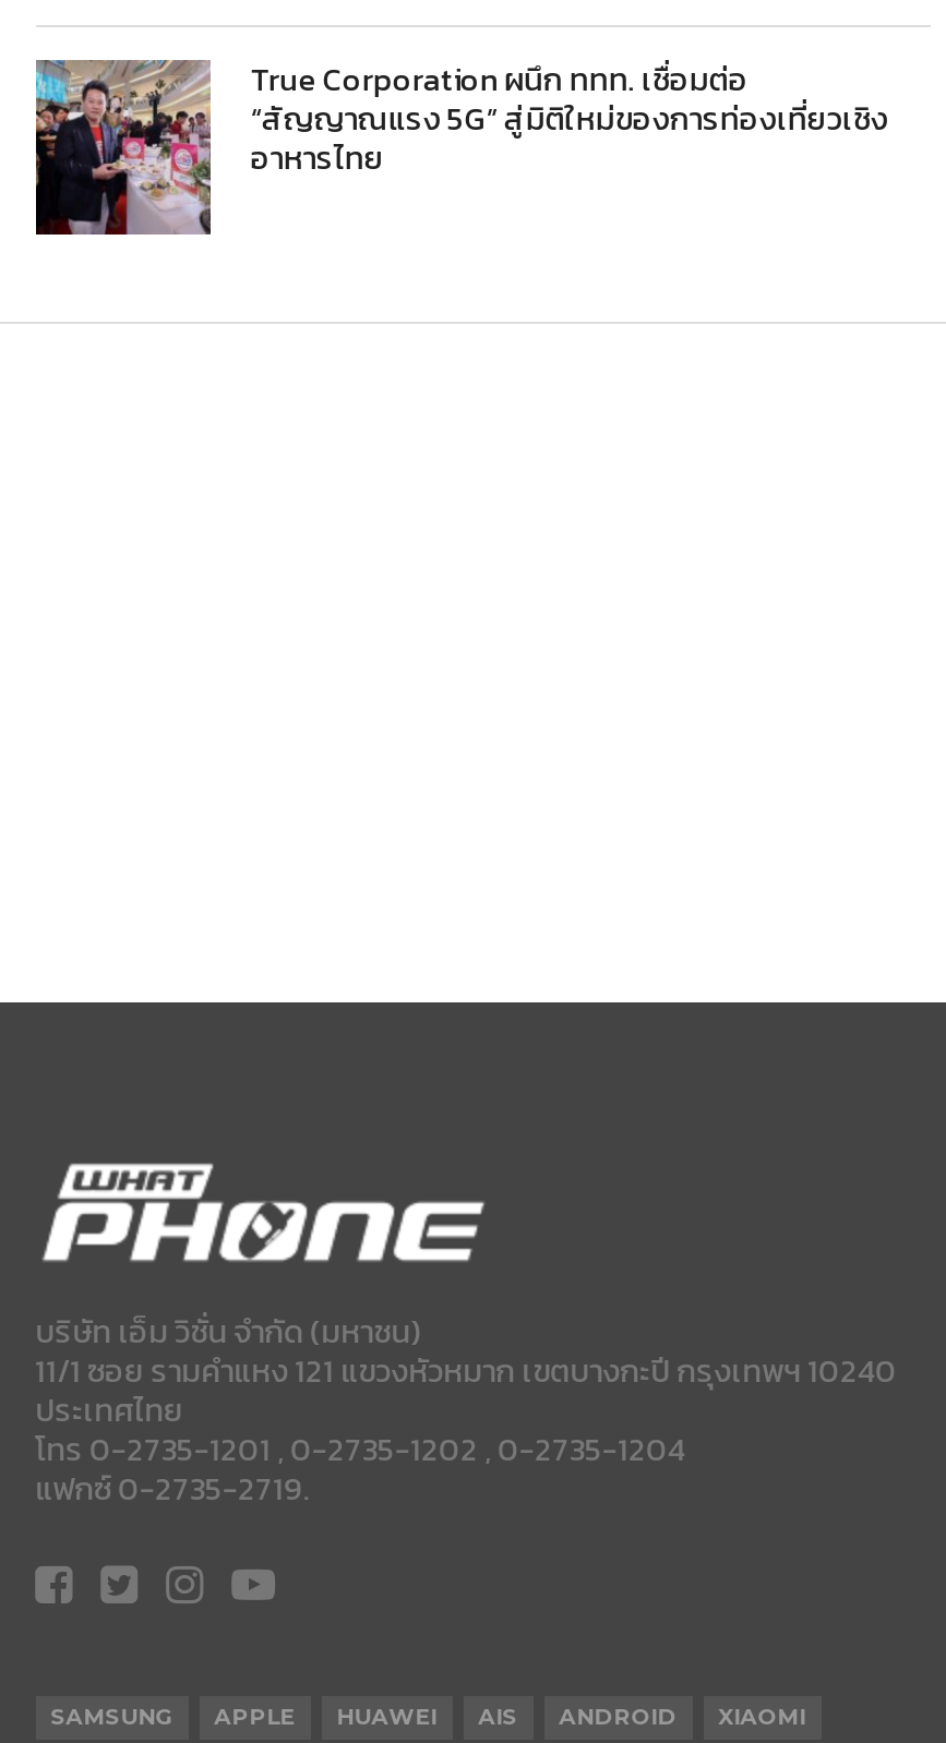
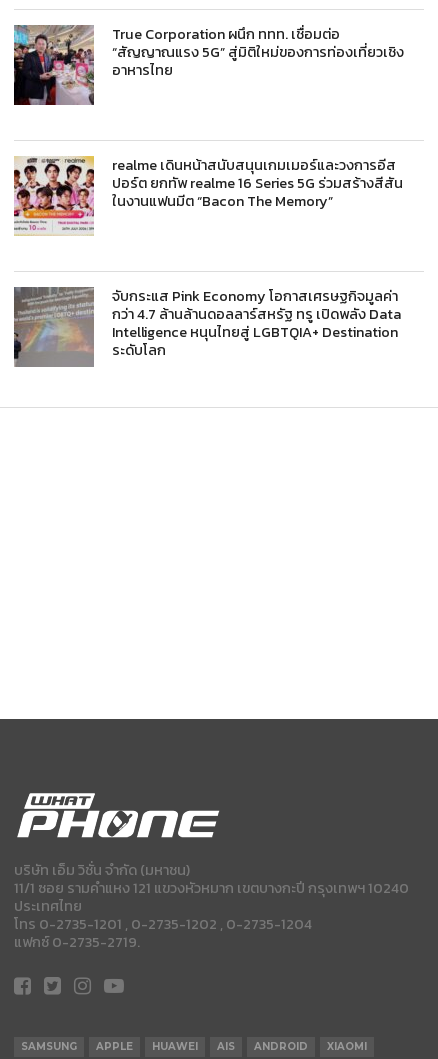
none -> [13,154,403,237] [image] | realme เดินหน้าสนับสนุนเกมเมอร์และวงการอีส | ปอร์ต ยกทัพ realme 16 Series 5G ร่วมสร้างสีสัน | ในงานแฟนมีต “Bacon The Memory”
none -> [13,285,401,368] [image] | จับกระแส Pink Economy โอกาสเศรษฐกิจมูลค่า | กว่า 4.7 ล้านล้านดอลลาร์สหรัฐ ทรู เปิดพลัง Data | Intelligence หนุนไทยสู่ LGBTQIA+ Destination | ระดับโลก

